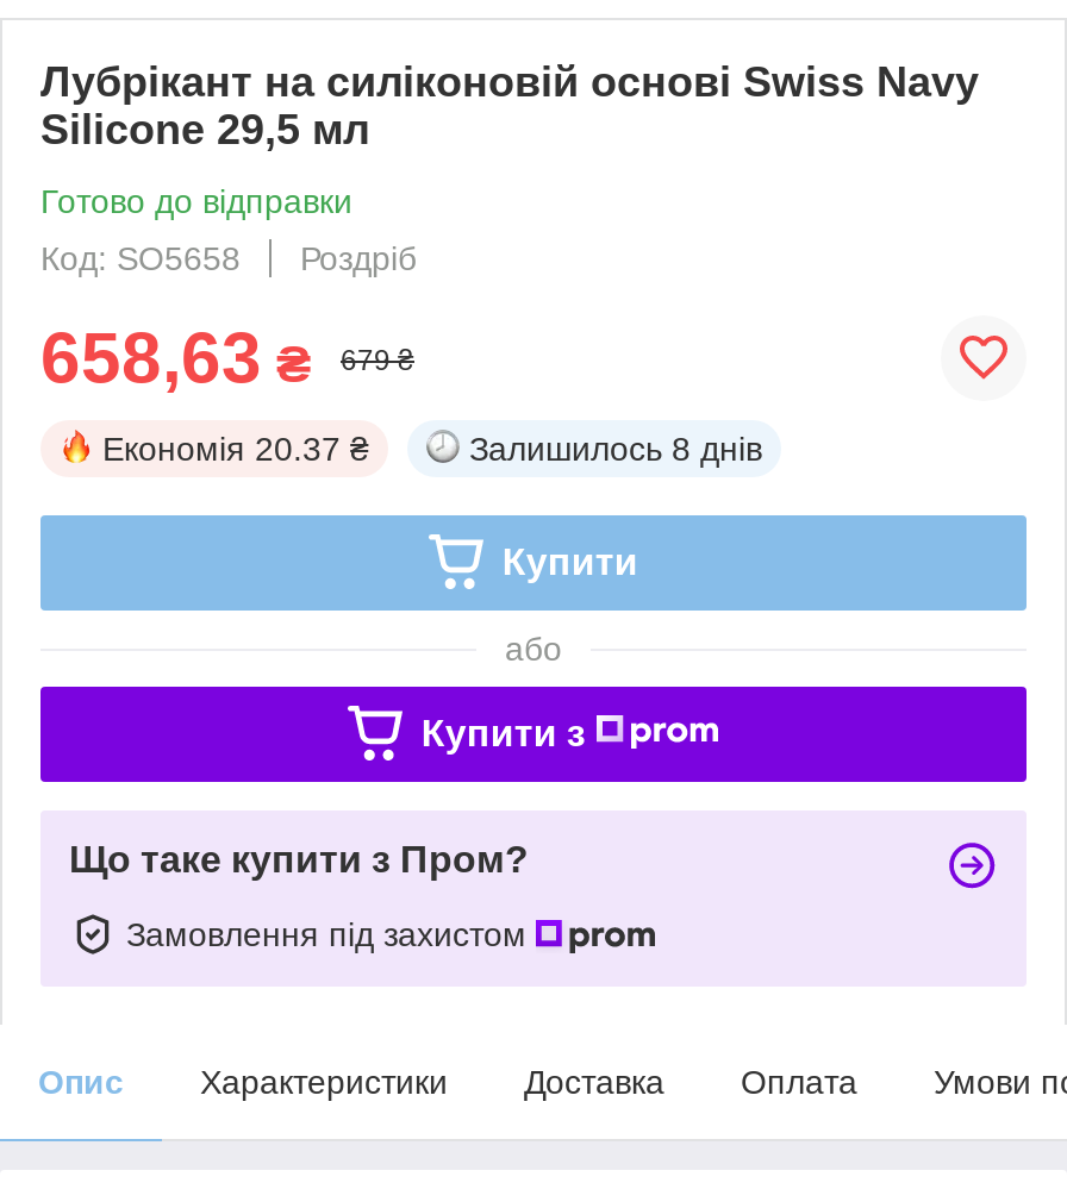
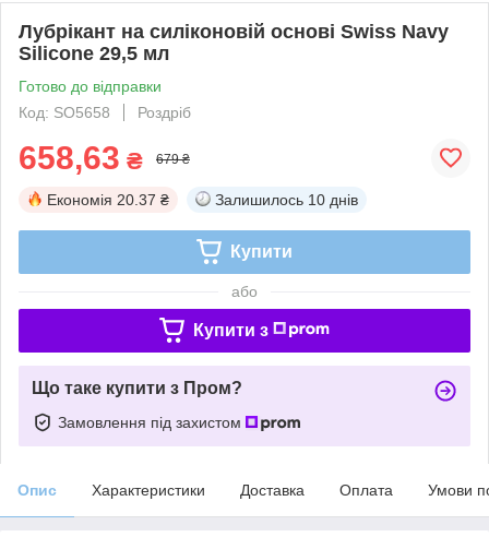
[469,429,762,467] Залишилось 8 днів -> [215,191,358,208] Залишилось 10 днів

